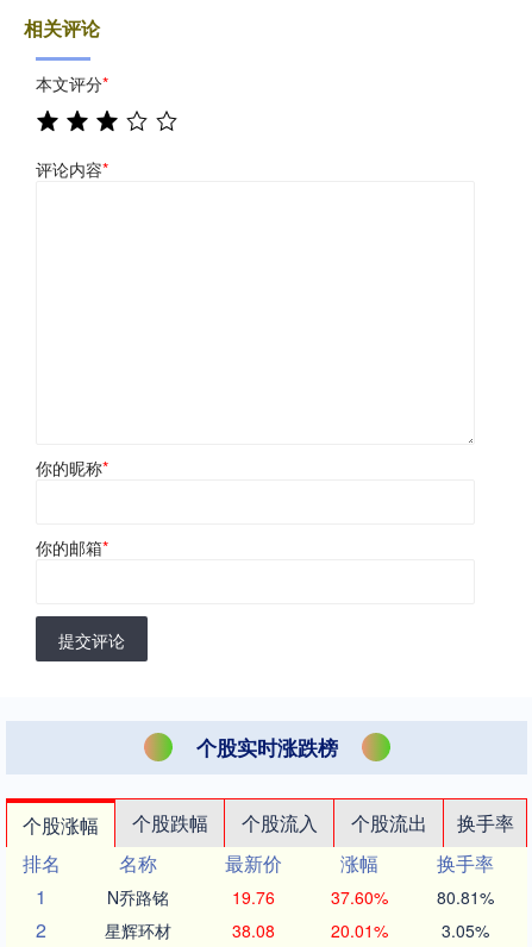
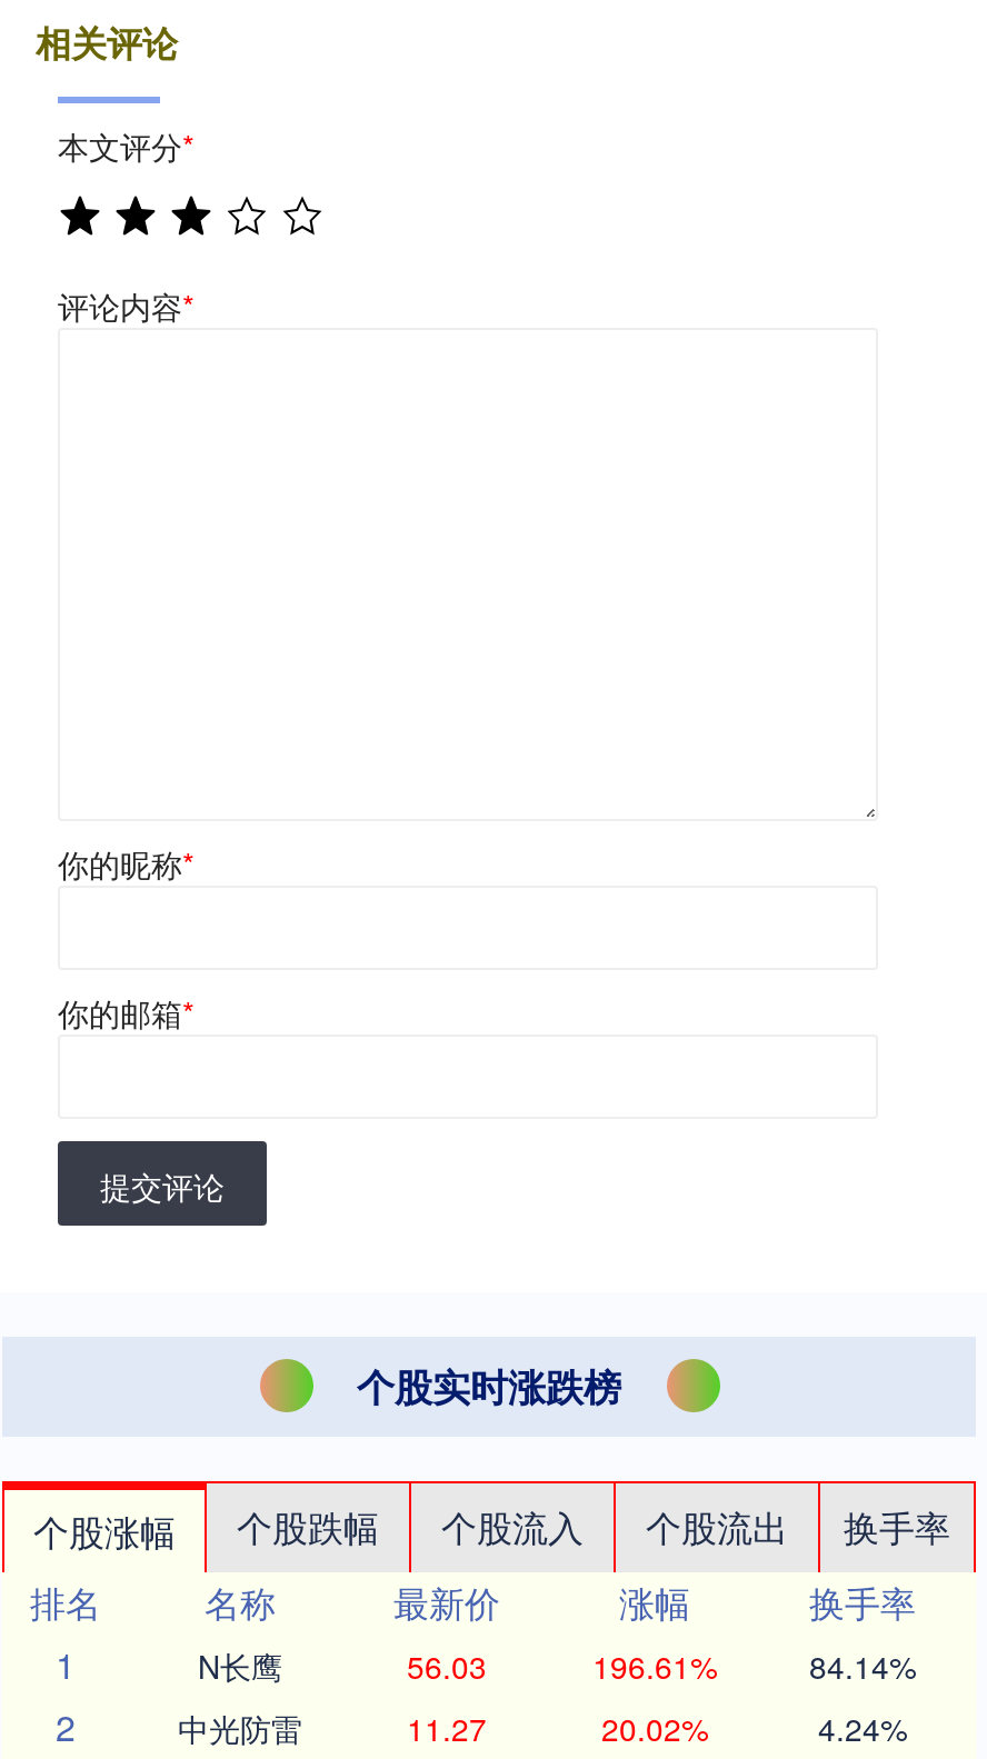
[107,885,493,909] N乔路铭 | 19.76 | 37.60% | 80.81% -> [198,1643,916,1687] N长鹰 | 56.03 | 196.61% | 84.14%
[105,918,489,942] 星辉环材 | 38.08 | 20.01% | 3.05% -> [178,1705,907,1750] 中光防雷 | 11.27 | 20.02% | 4.24%

